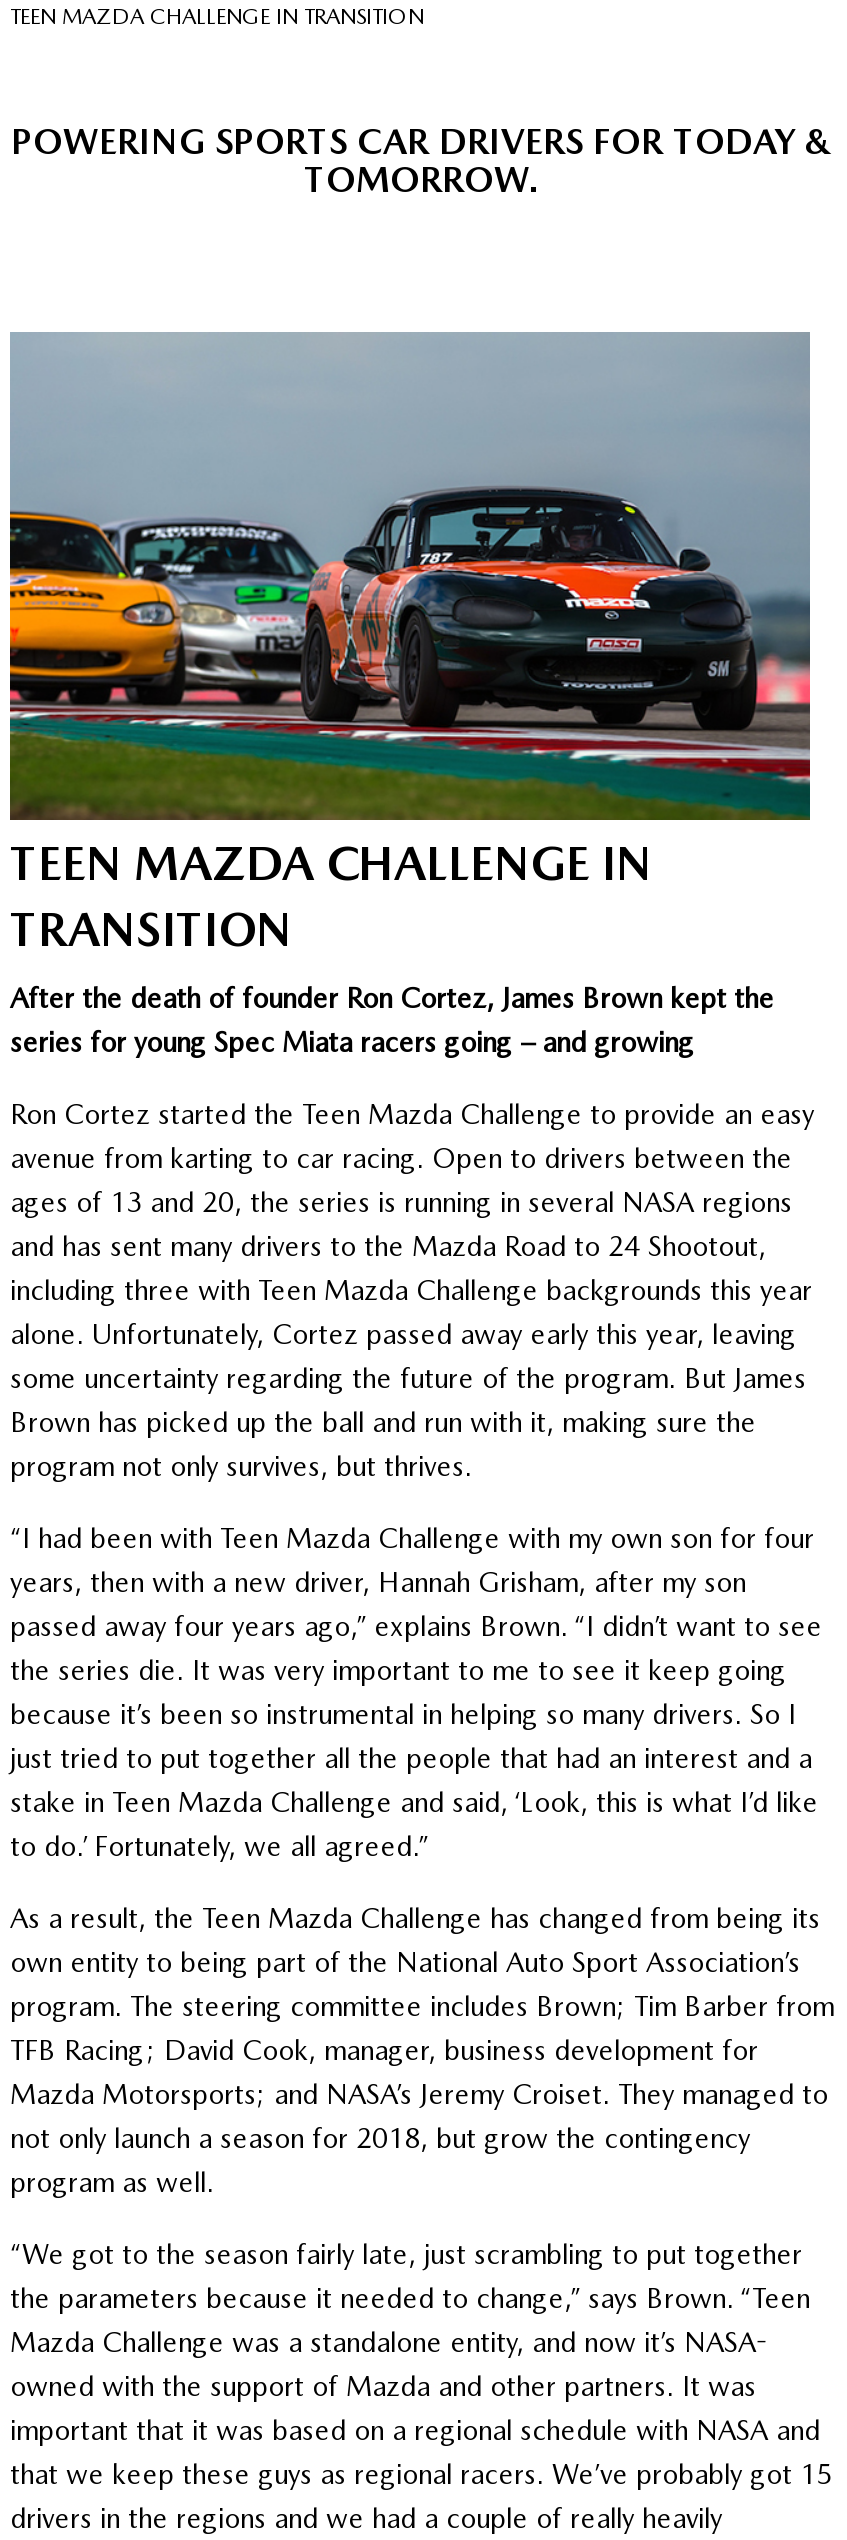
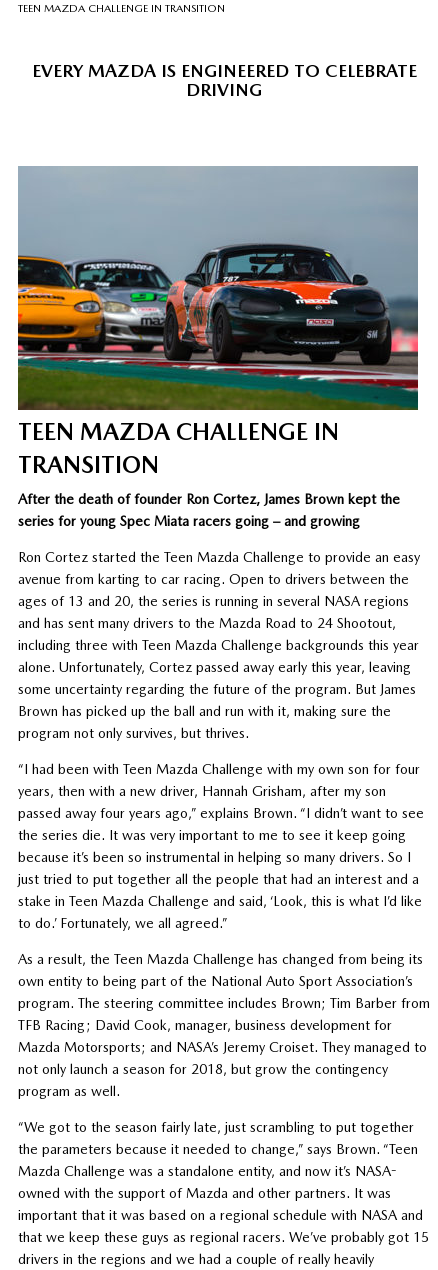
[11,120,833,200] POWERING SPORTS CAR DRIVERS FOR TODAY & | TOMORROW. -> [31,60,416,100] EVERY MAZDA IS ENGINEERED TO CELEBRATE | DRIVING

